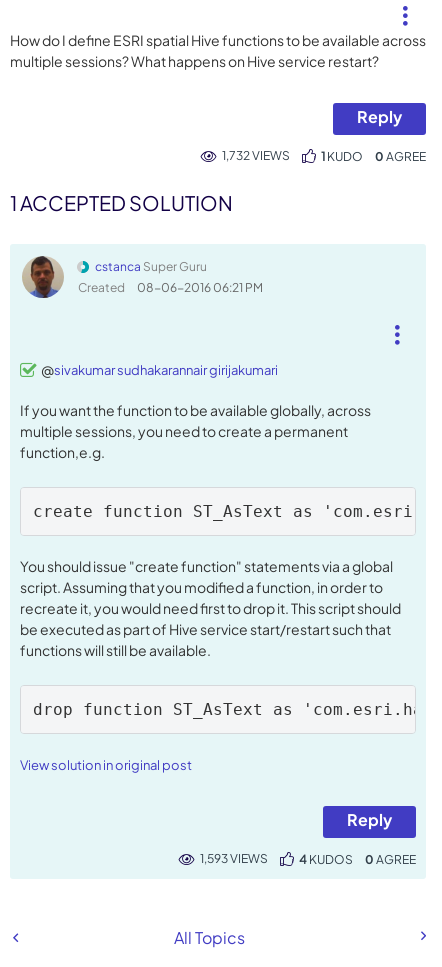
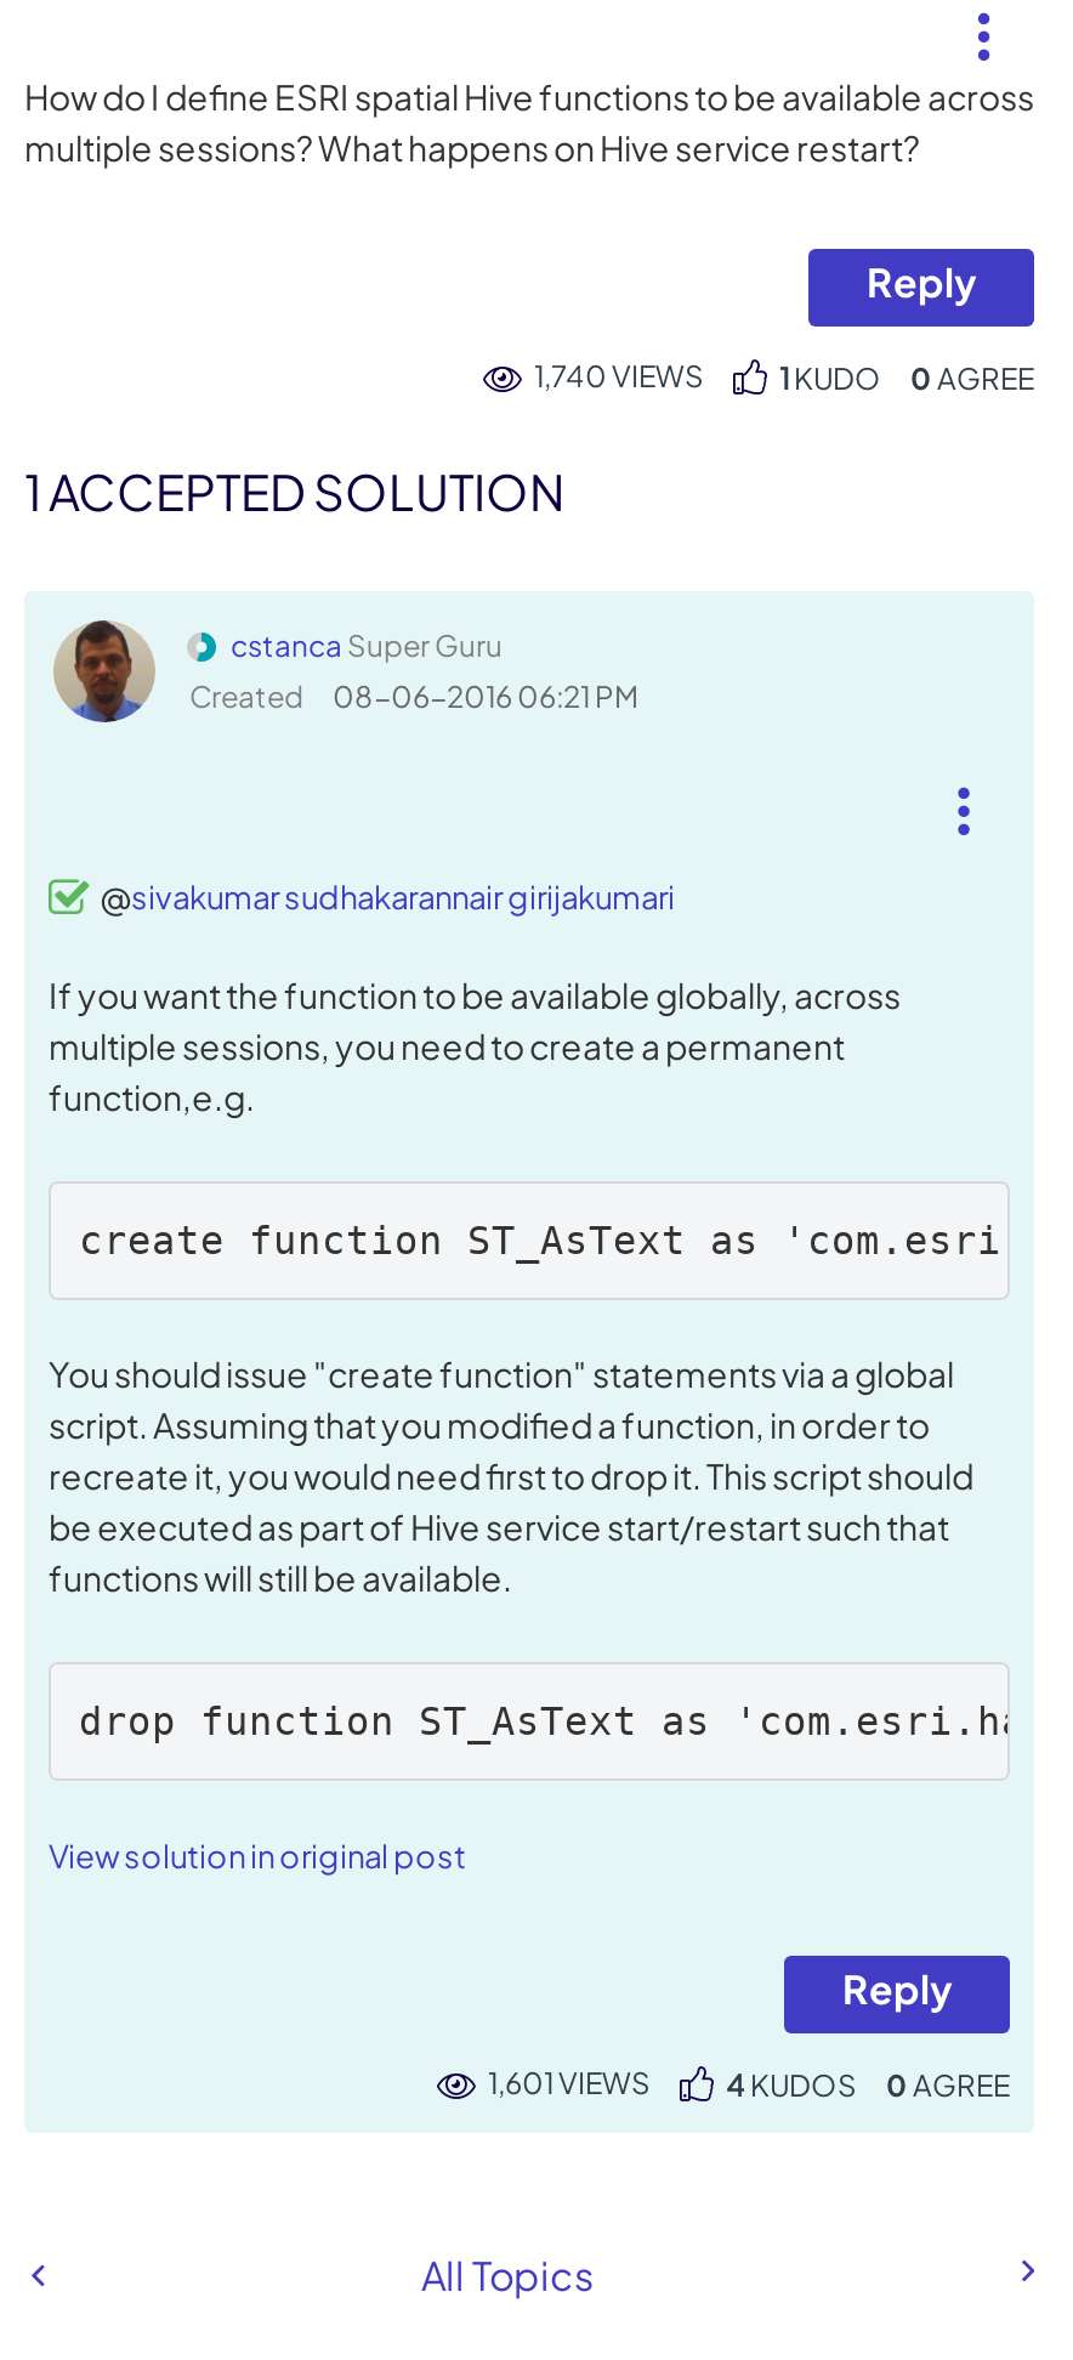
[222,148,290,163] 1,732 VIEWS -> [534,358,704,395] 1,740 VIEWS
[200,851,268,866] 1,593 VIEWS -> [488,2065,651,2101] 1,601 VIEWS

